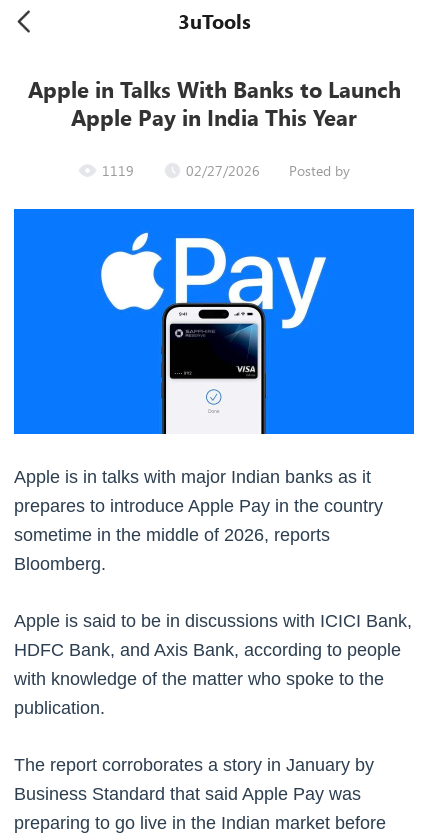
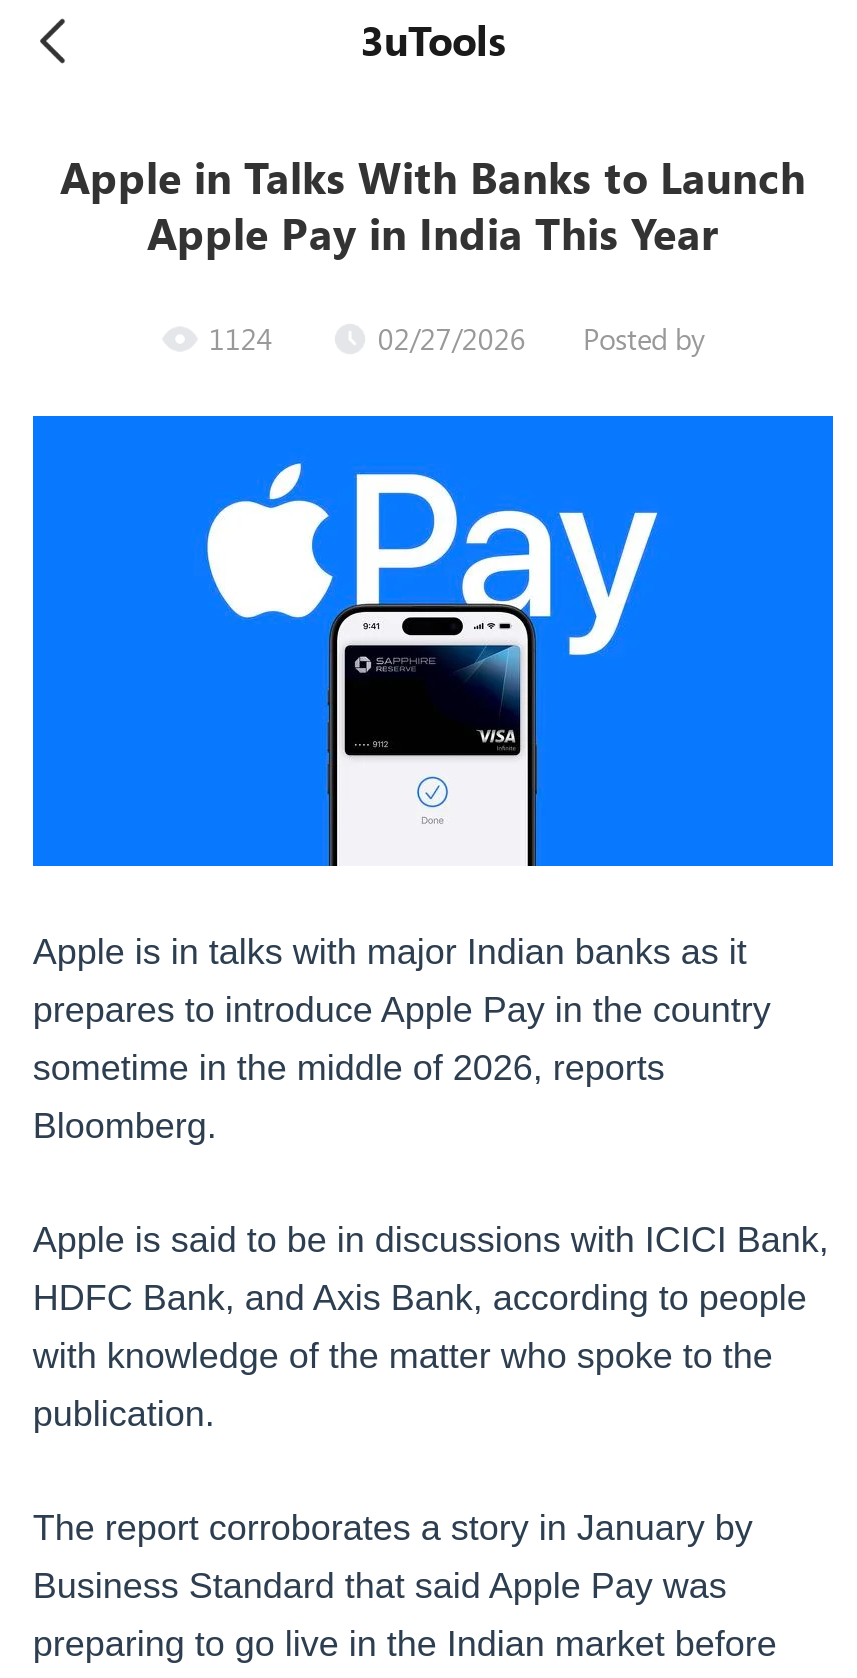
[102,161,134,180] 1119 -> [209,320,273,358] 1124

